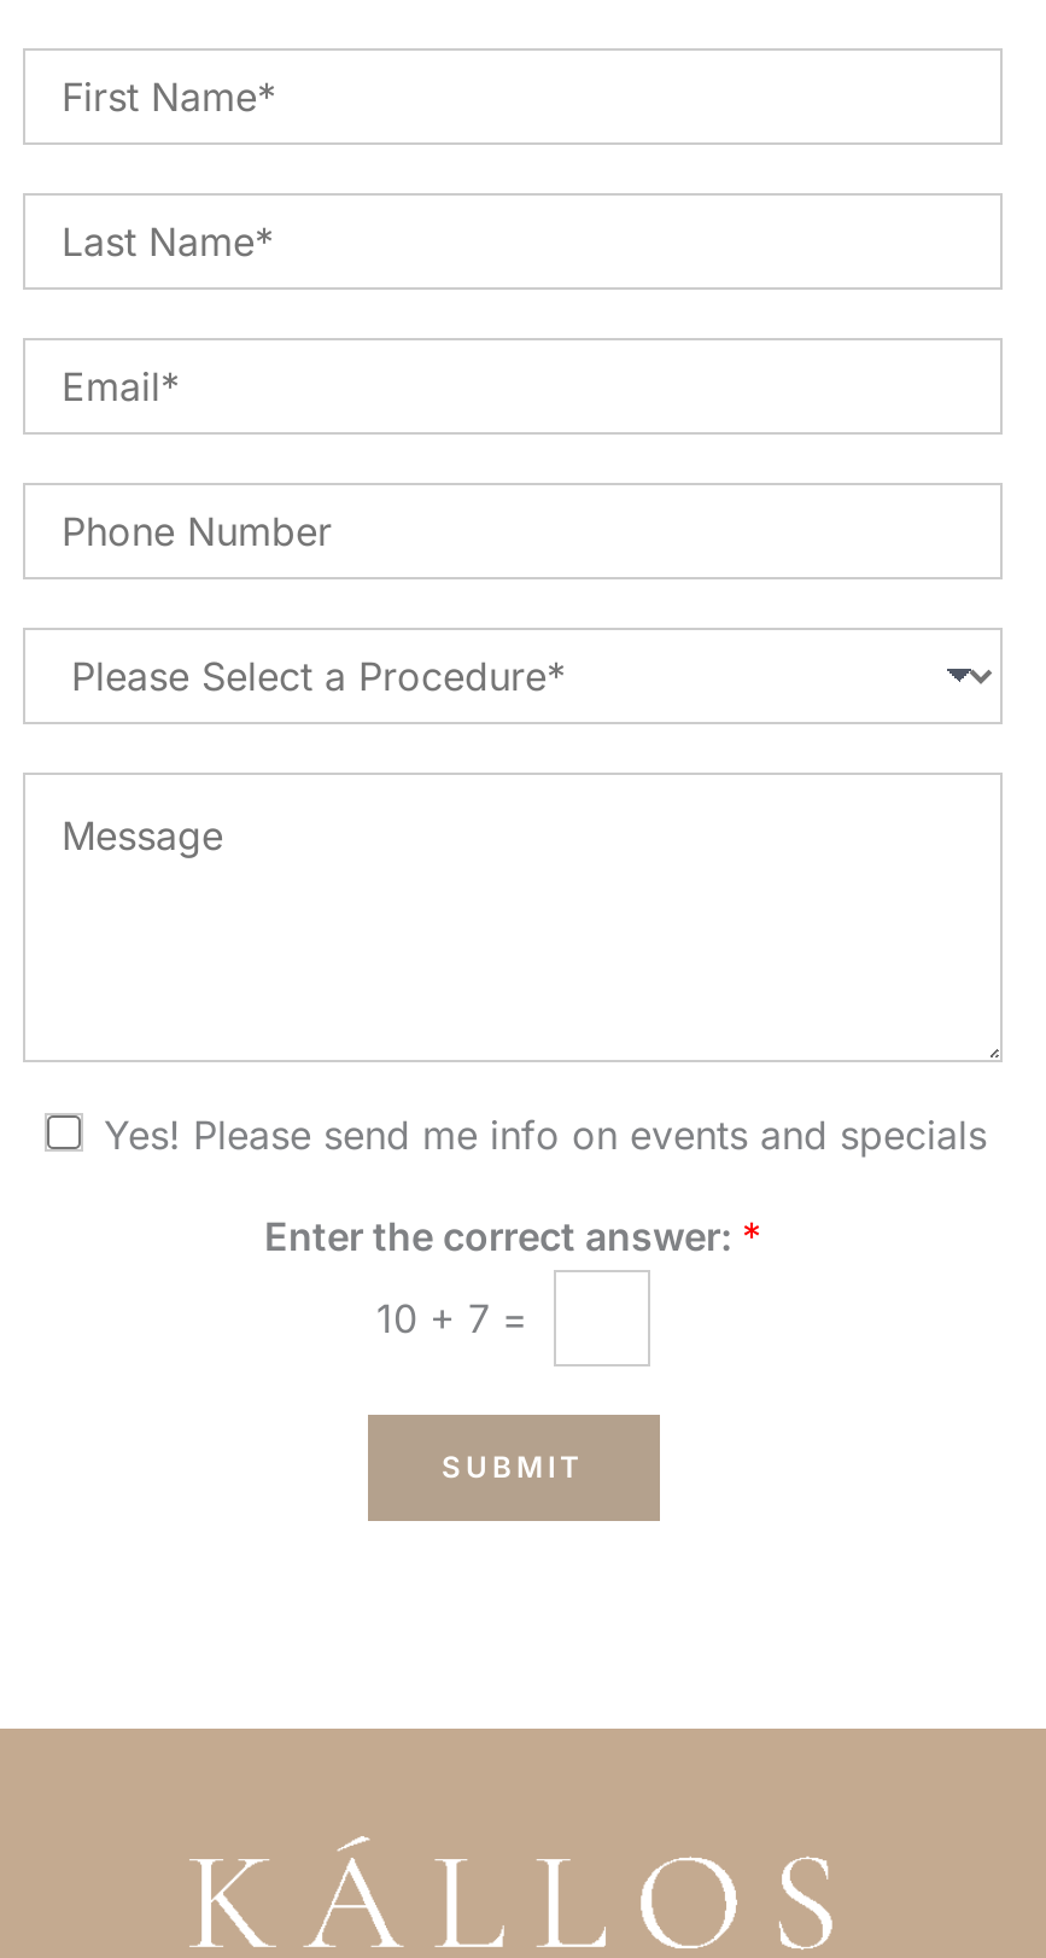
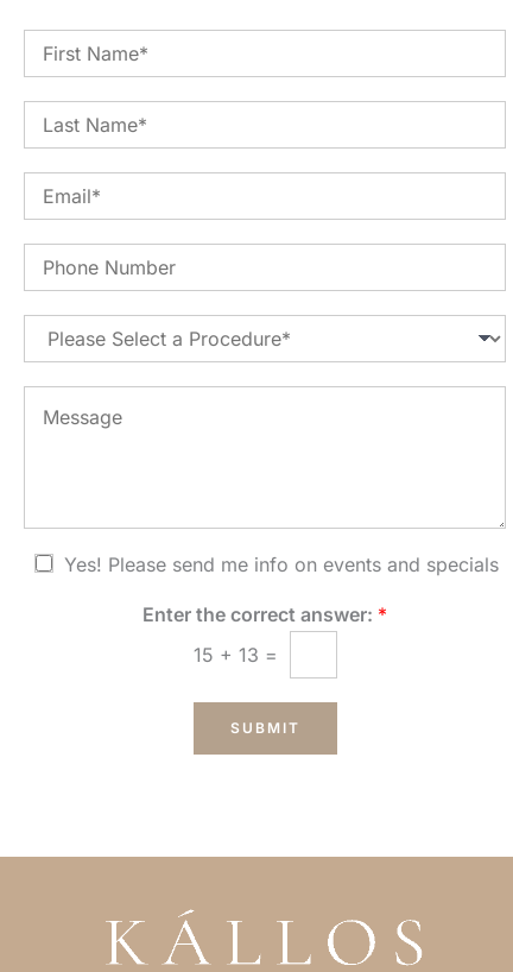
[376,1294,528,1342] 10 + 7 = -> [193,643,277,666] 15 + 13 =

